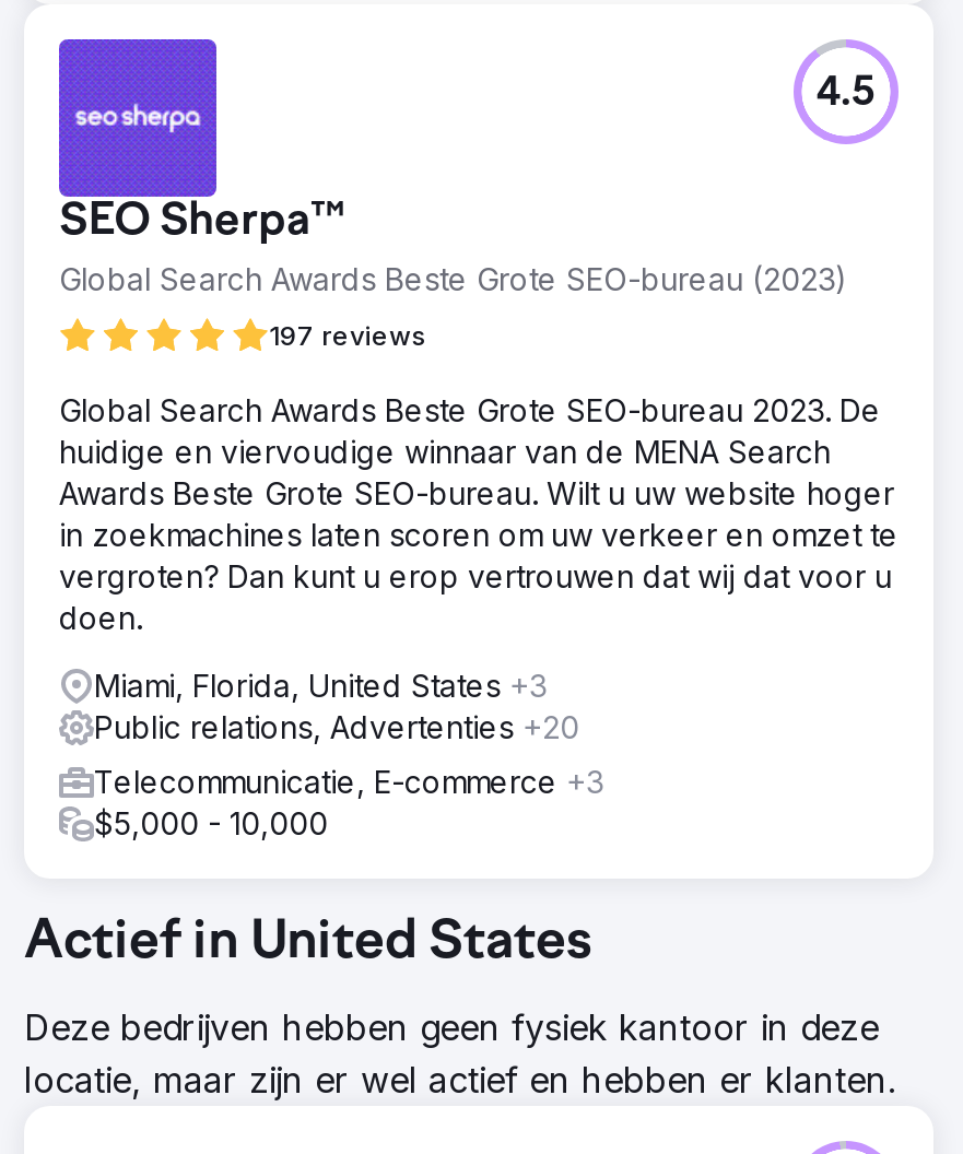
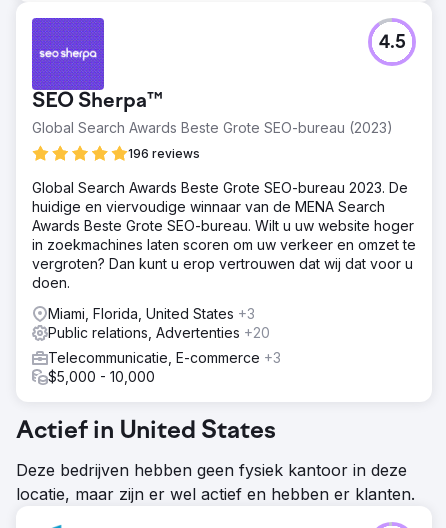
[269,319,426,352] 197 reviews -> [128,146,200,161] 196 reviews

